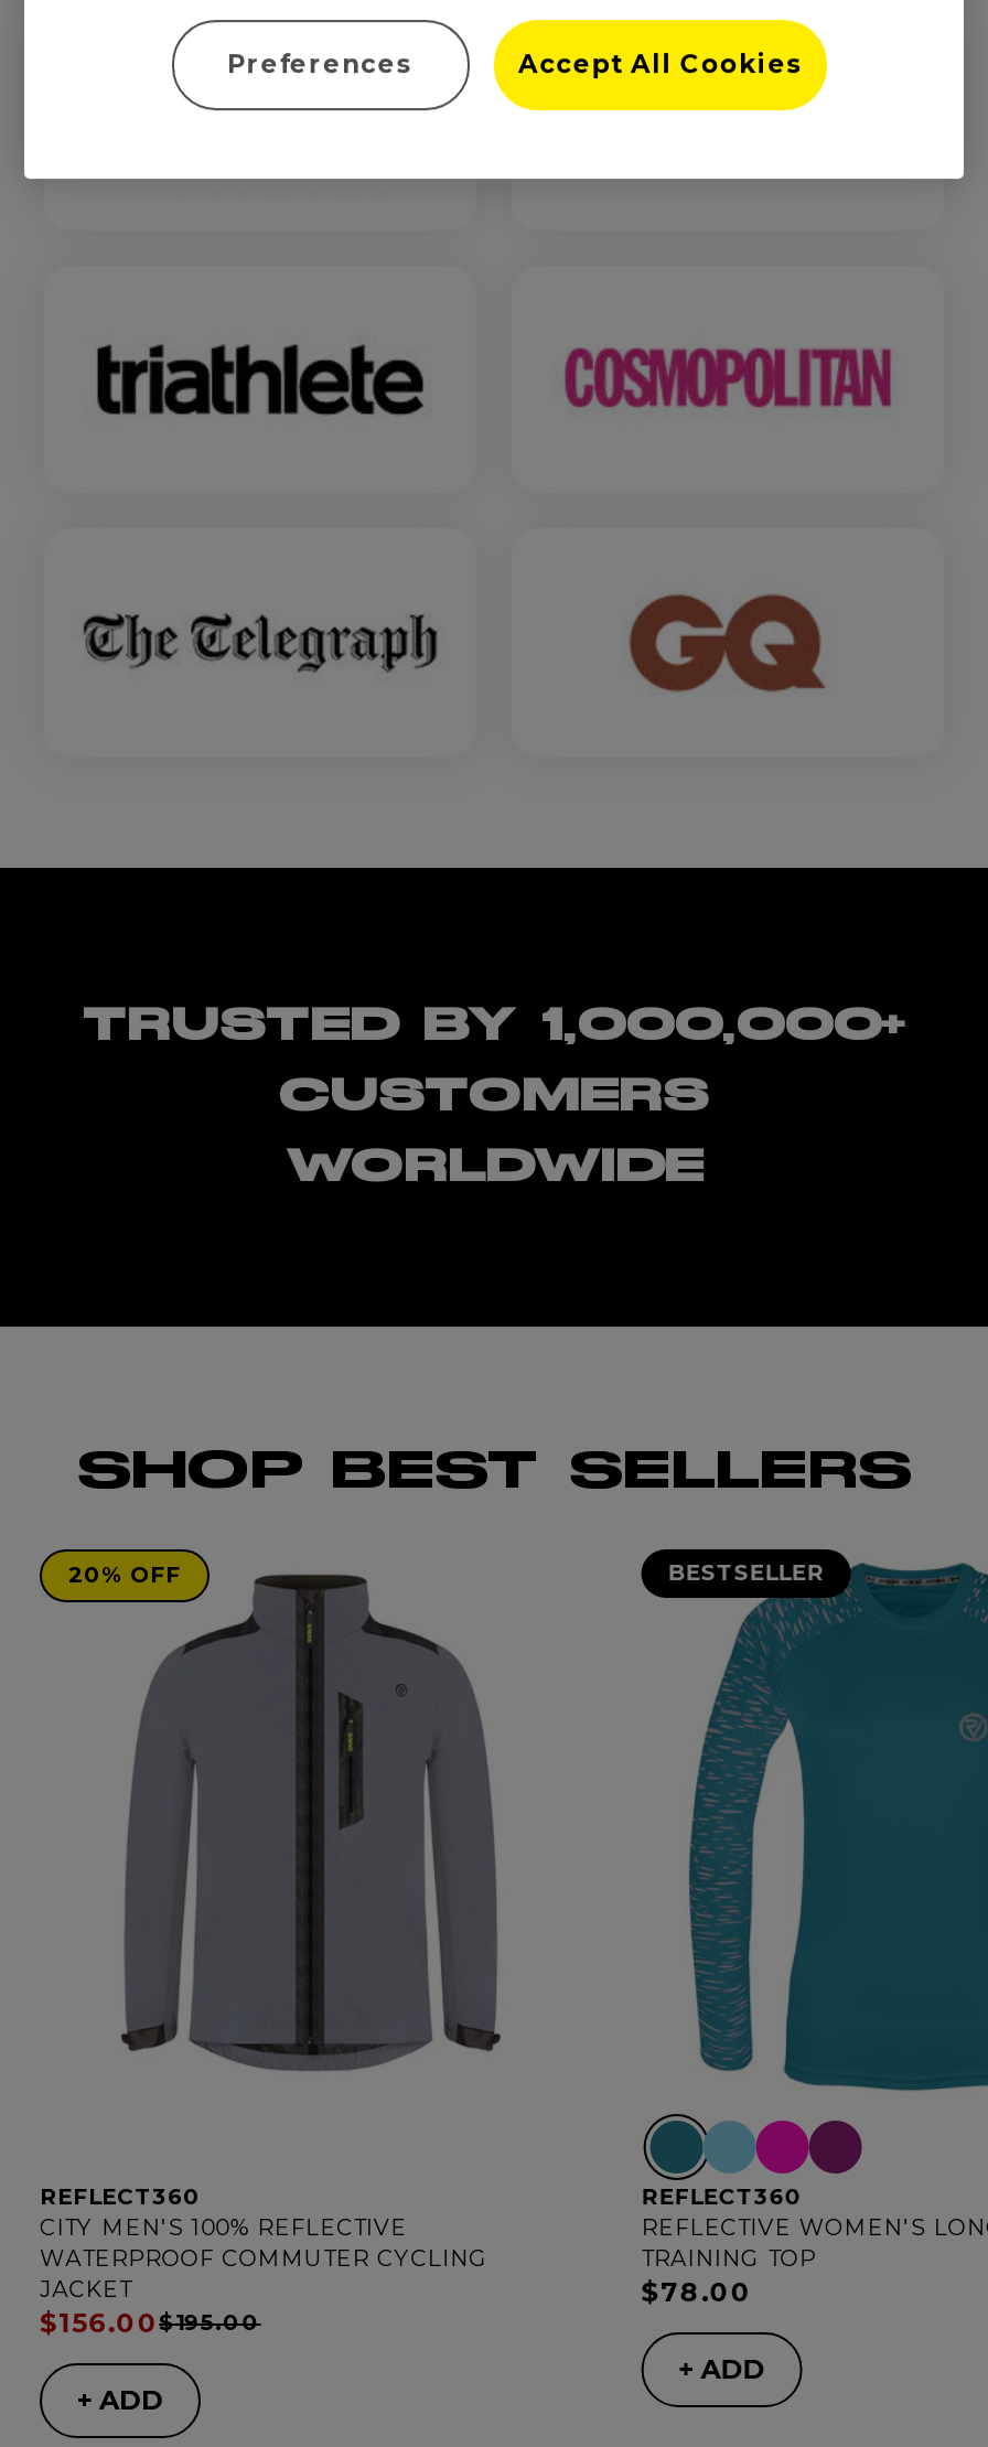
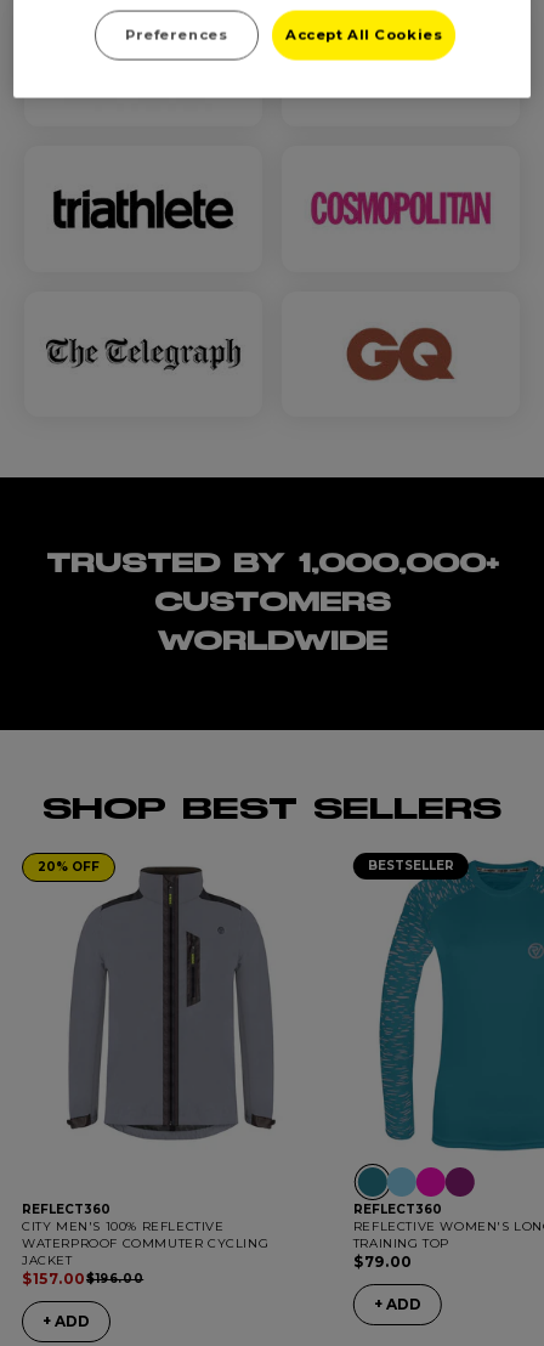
[641,2275,752,2308] $78.00 -> [353,1252,413,1270] $79.00
[40,2305,261,2338] $156.00$195.00 -> [22,1269,144,1287] $157.00$196.00

